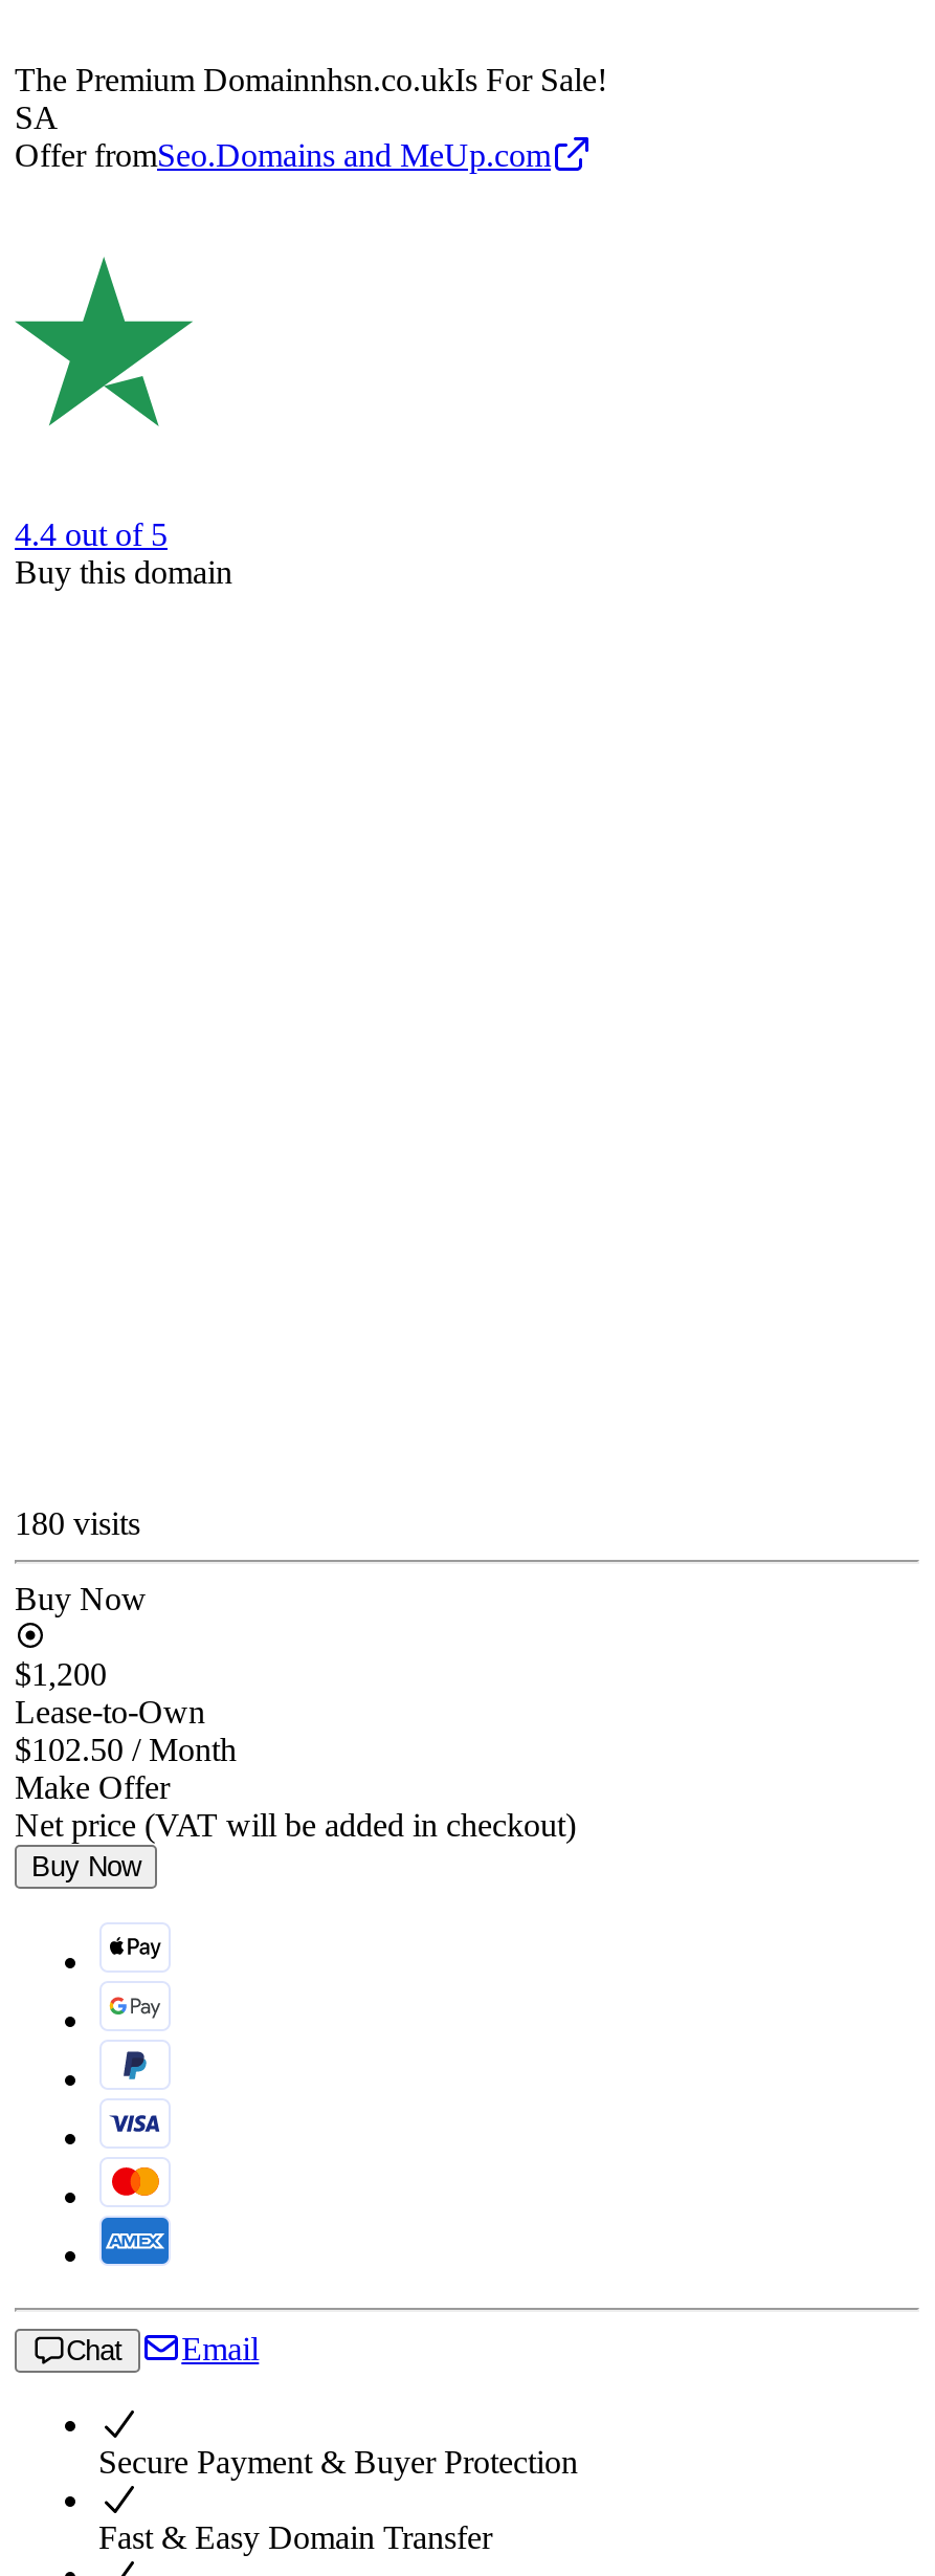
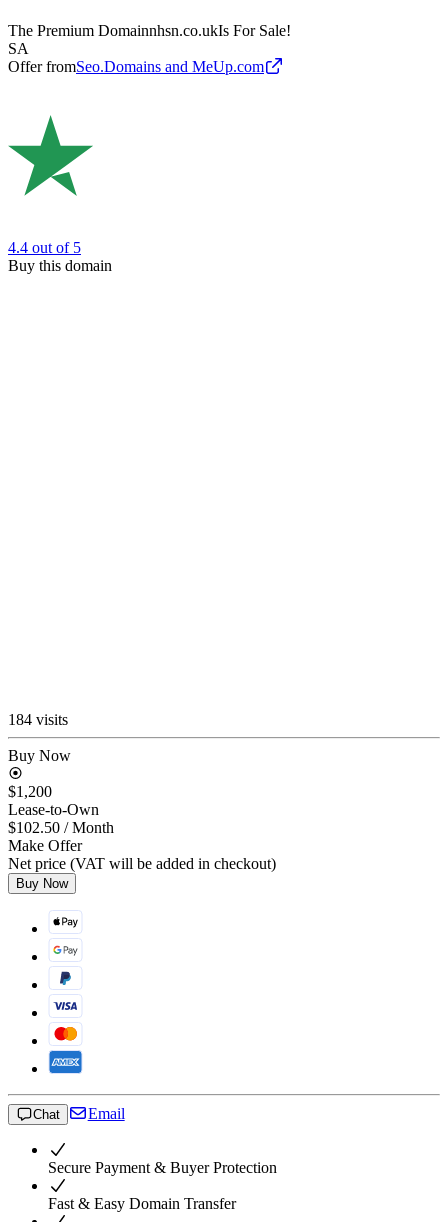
[15,1505,140,1540] 180 visits -> [8,711,68,728] 184 visits

